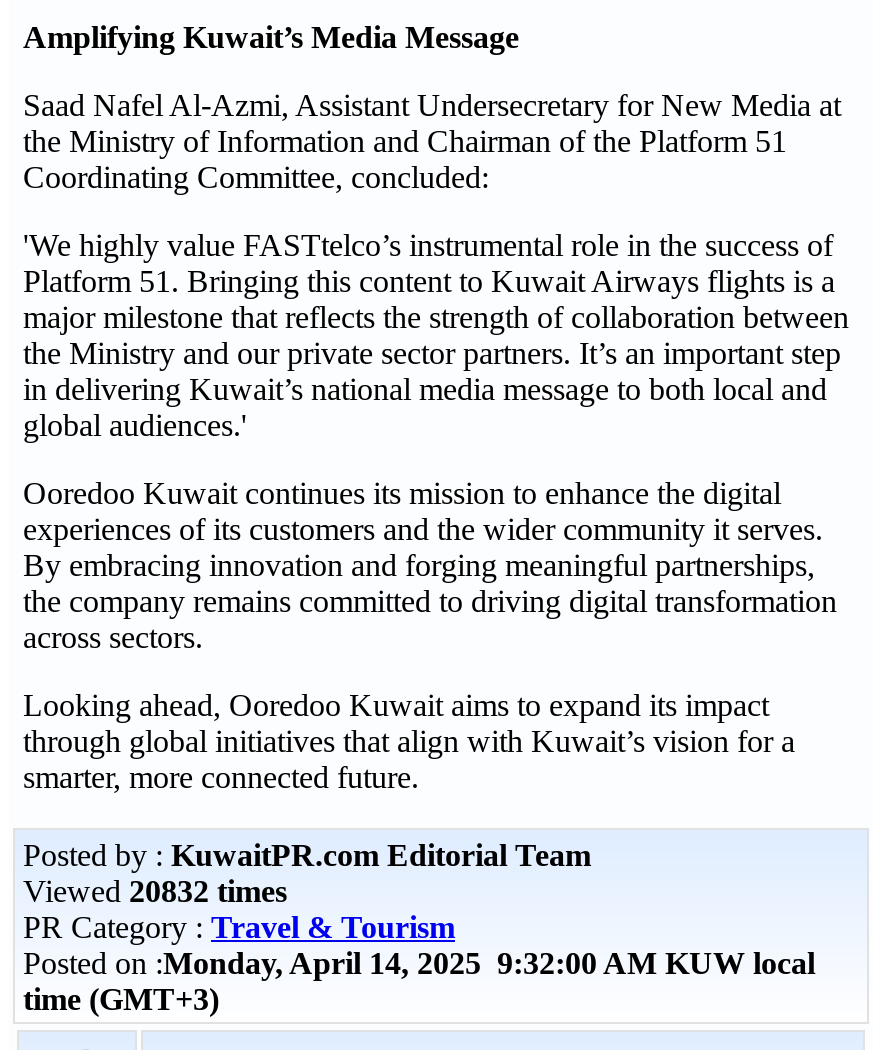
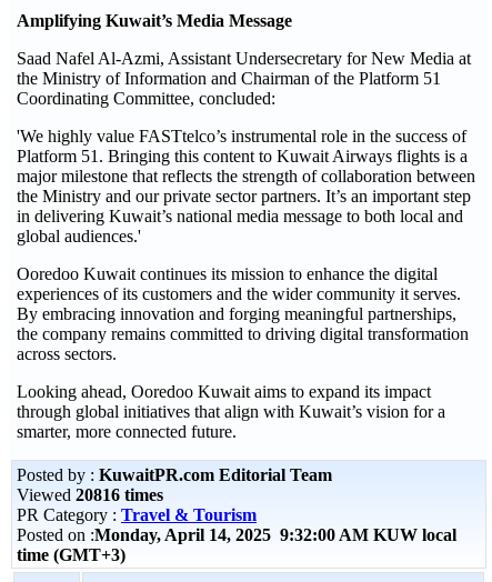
[23,874,287,908] Viewed 20832 times -> [17,485,163,504] Viewed 20816 times

